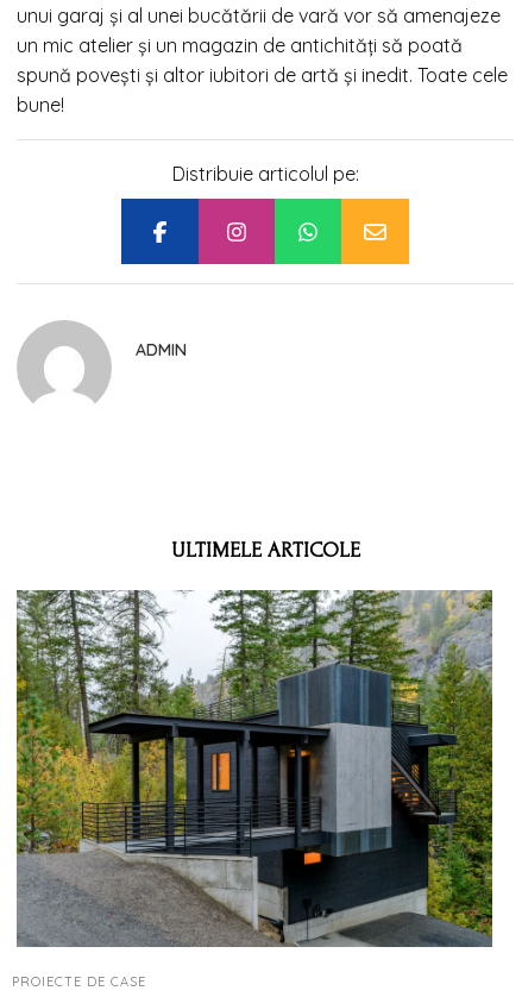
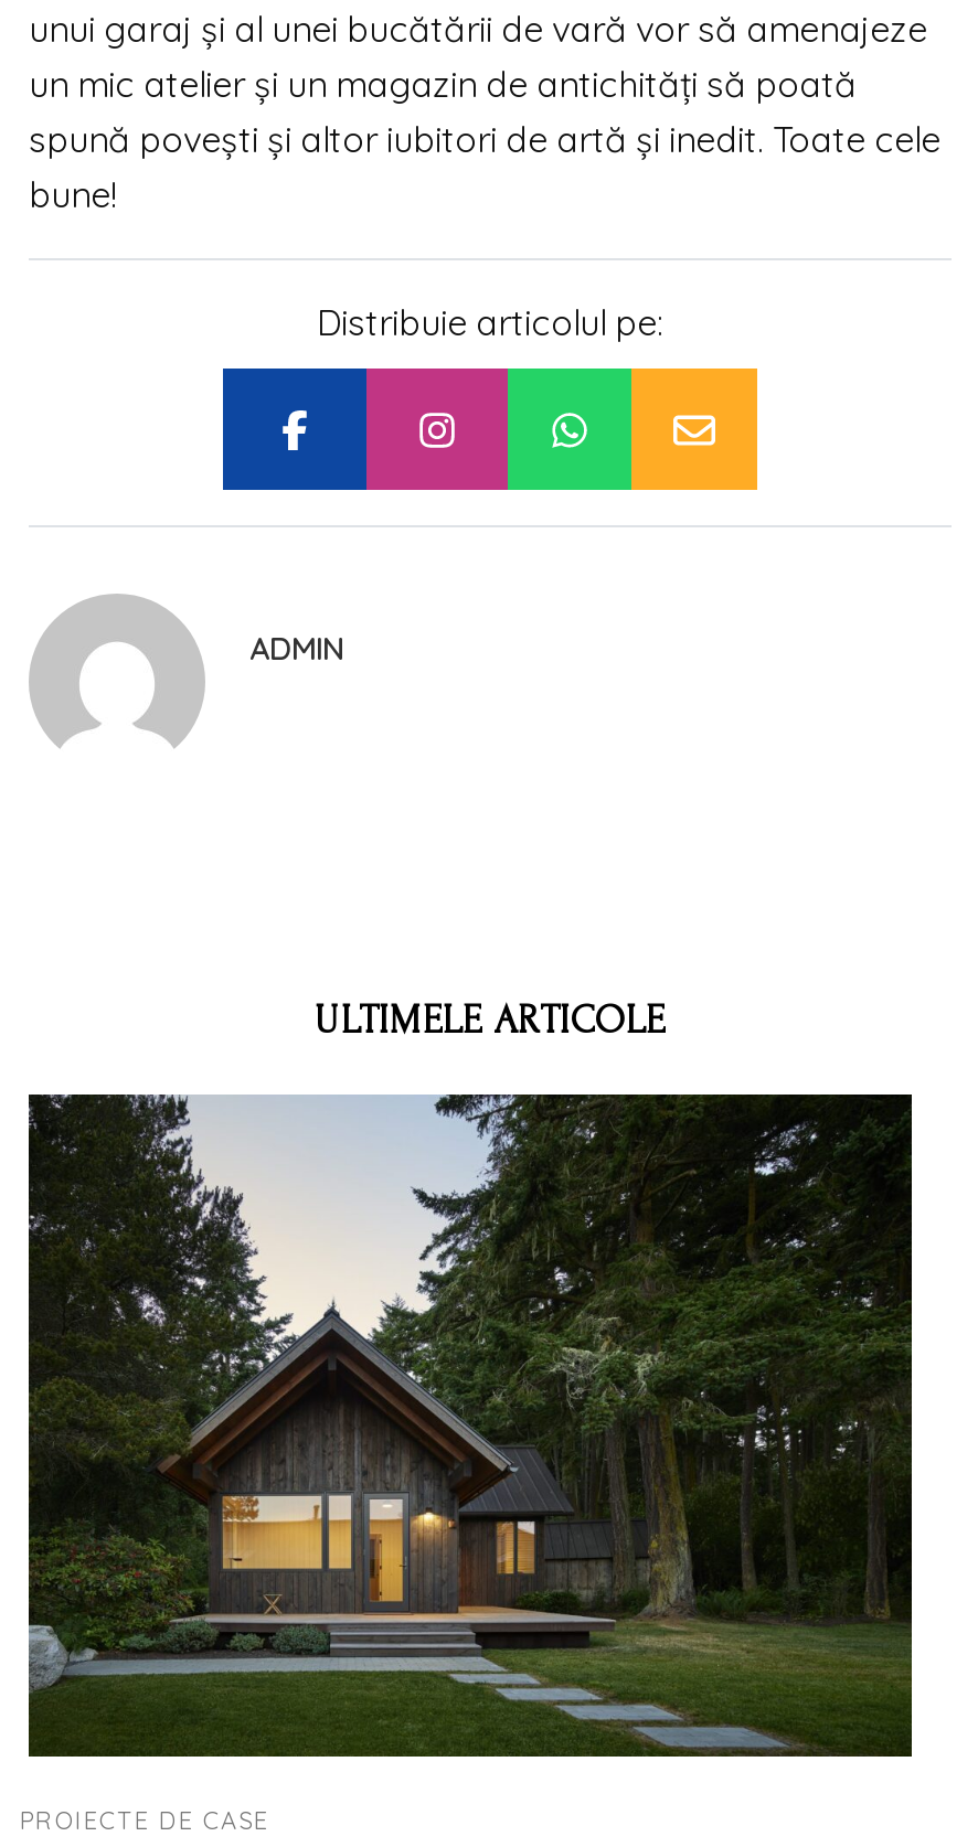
[15,589,493,948] [image] -> [26,1092,914,1759] [image]

